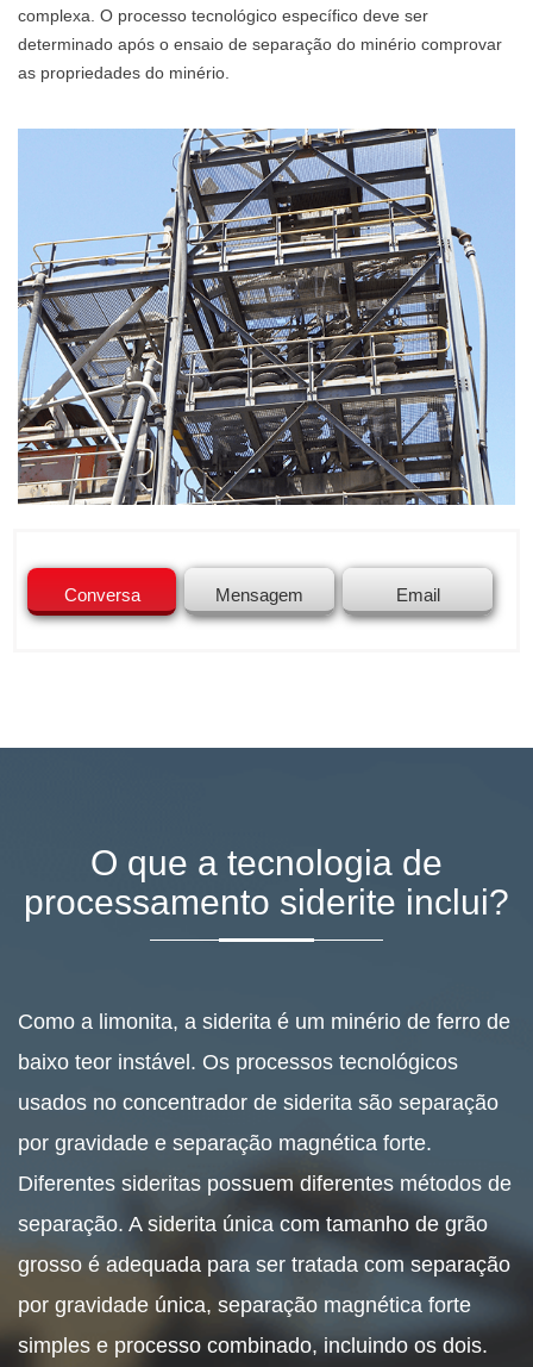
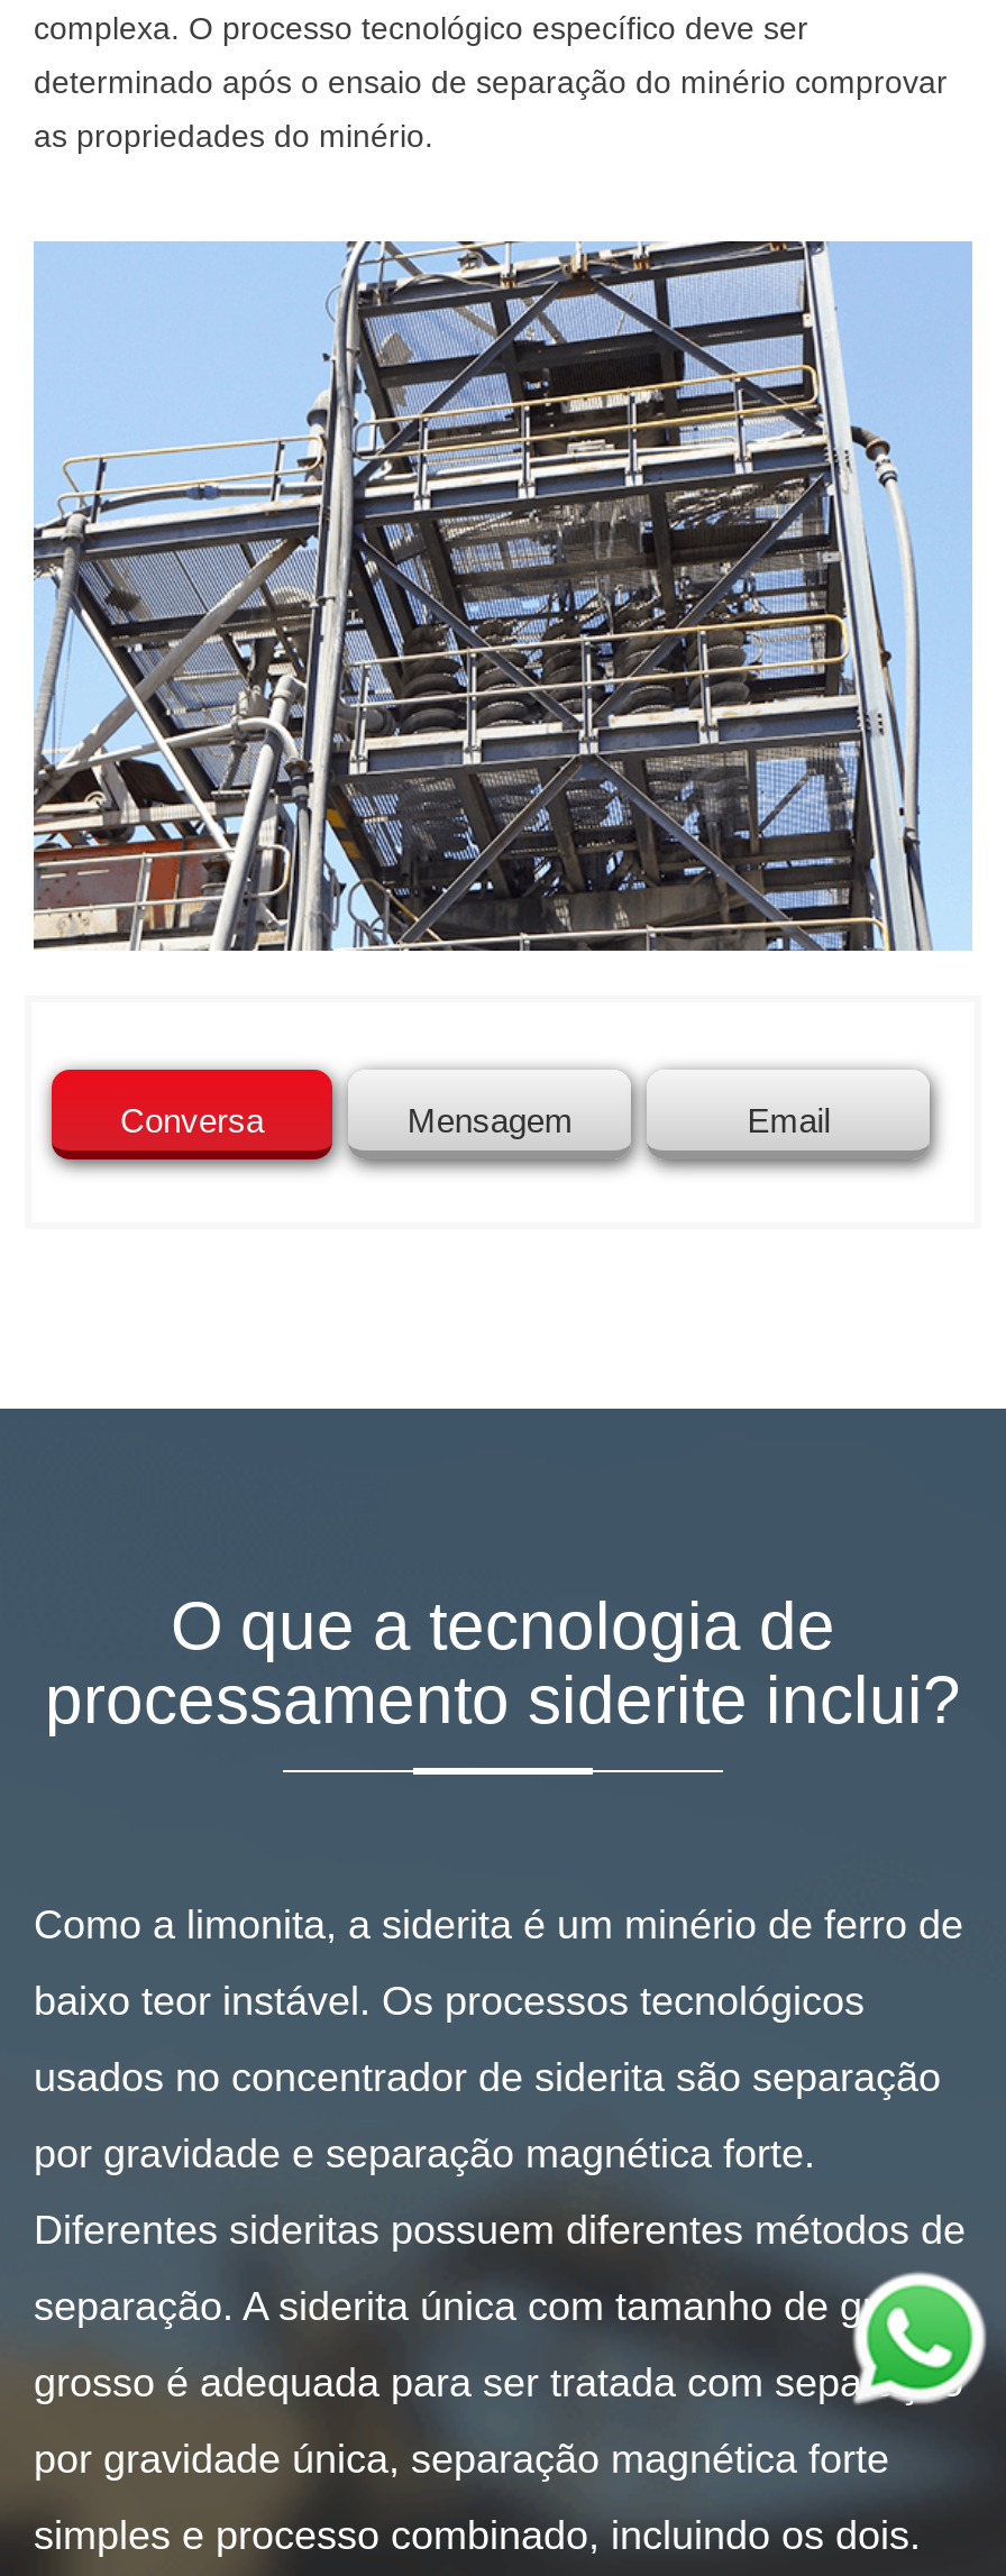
[452,1206,522,1260] [image] -> [851,2271,988,2378] [image]

